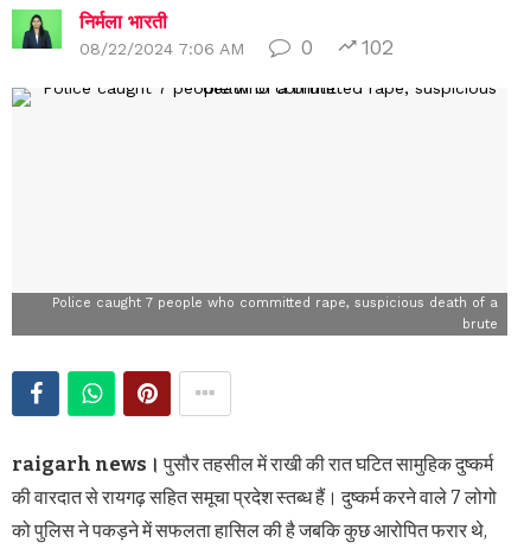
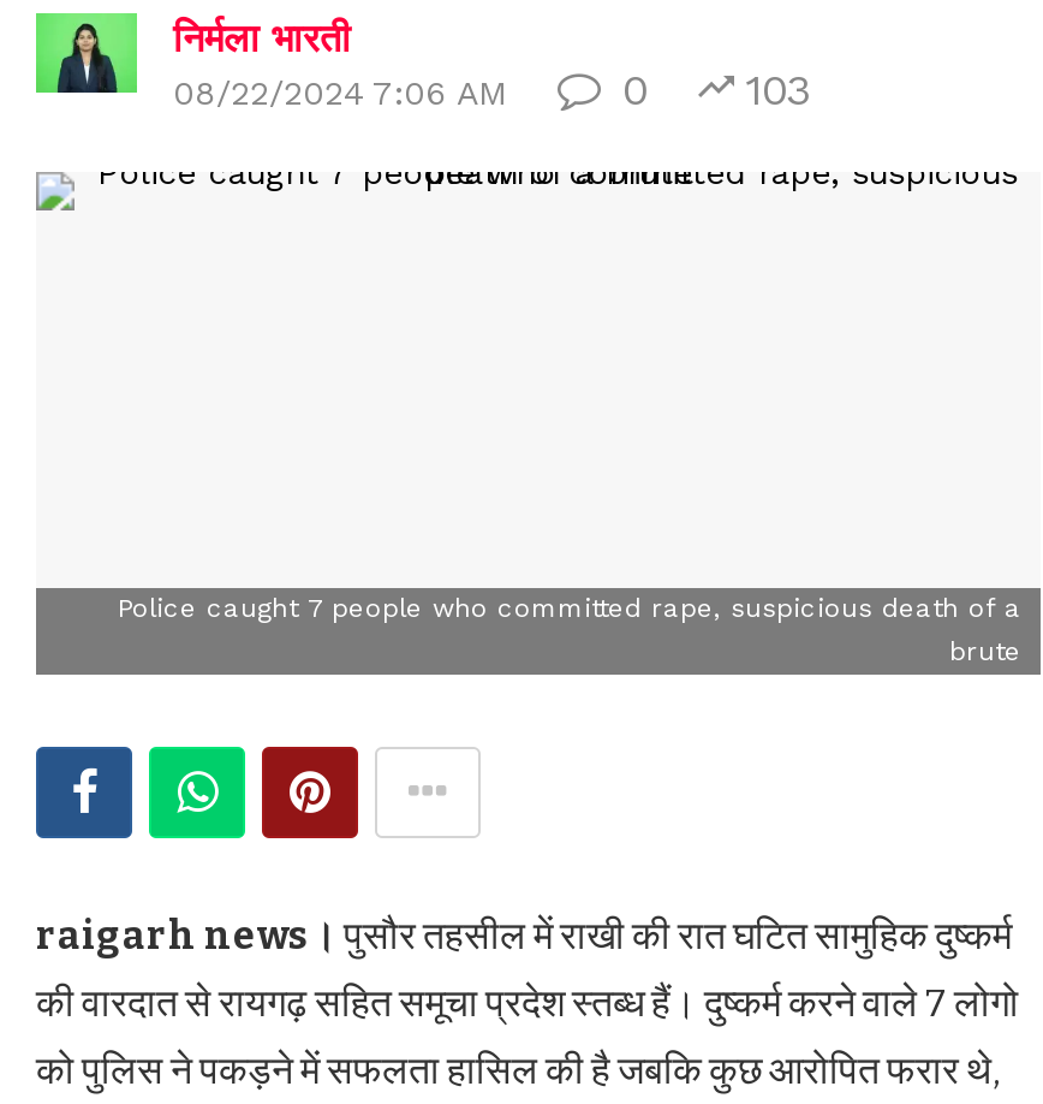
[362,34,394,59] 102 -> [745,64,810,114] 103

